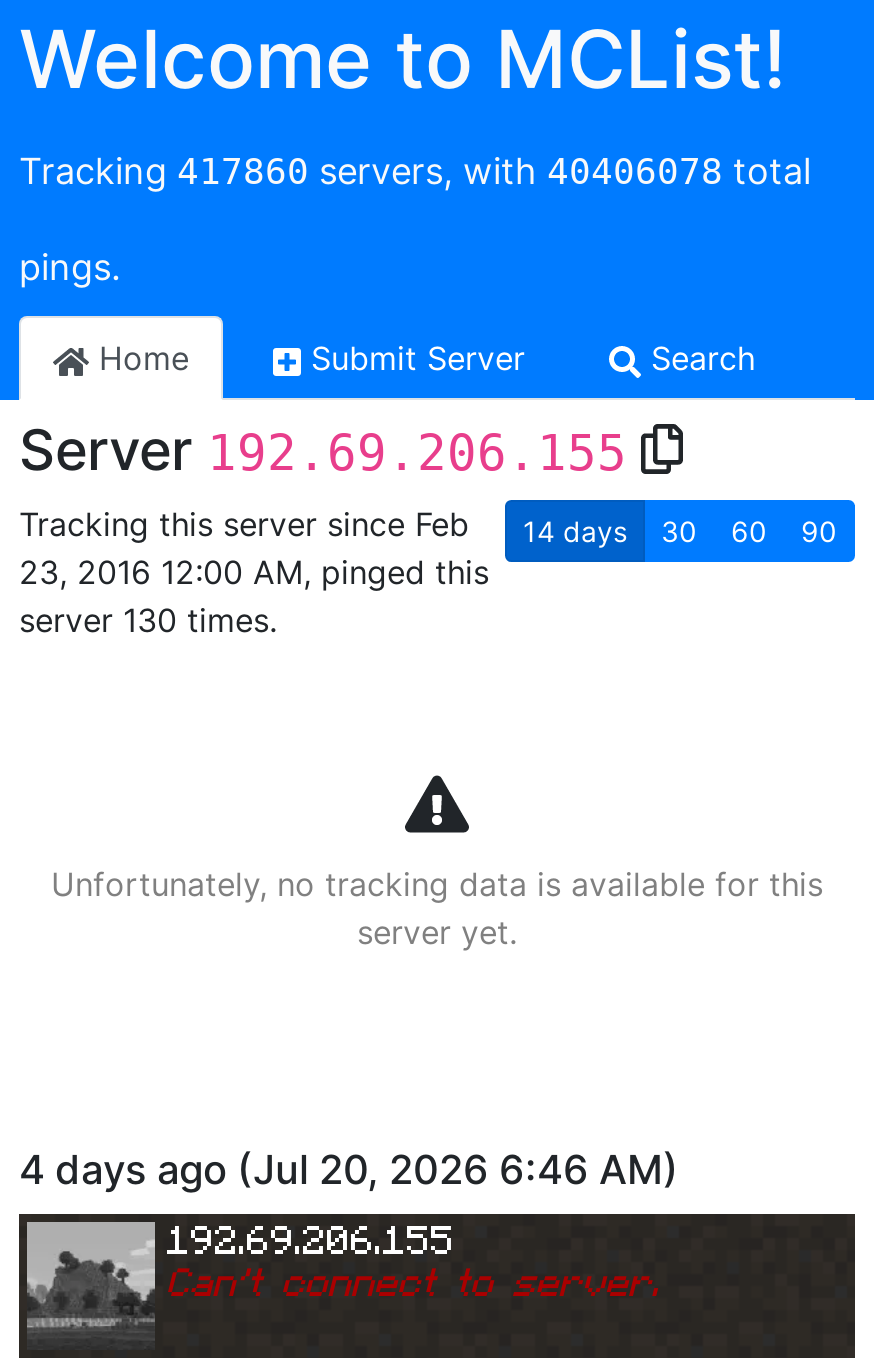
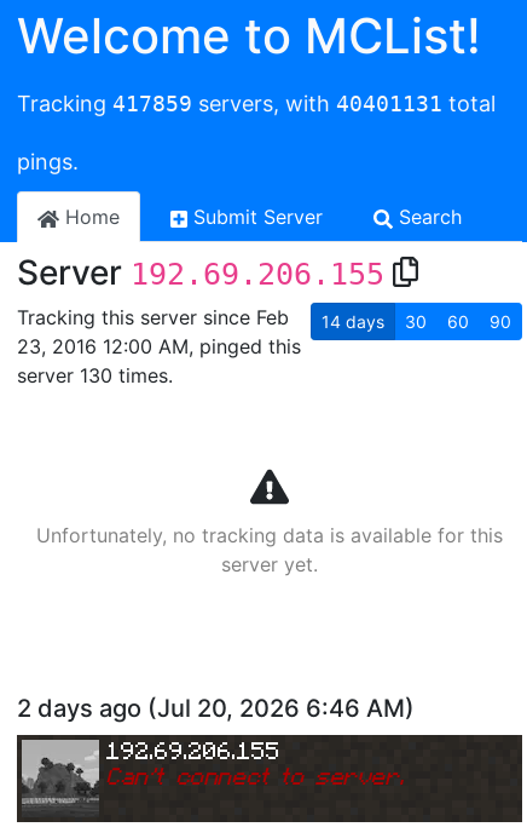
[19,150,811,192] Tracking 417860 servers, with 40406078 total -> [17,91,496,116] Tracking 417859 servers, with 40401131 total
[19,1146,679,1194] 4 days ago (Jul 20, 2026 6:46 AM) -> [17,694,415,723] 2 days ago (Jul 20, 2026 6:46 AM)

